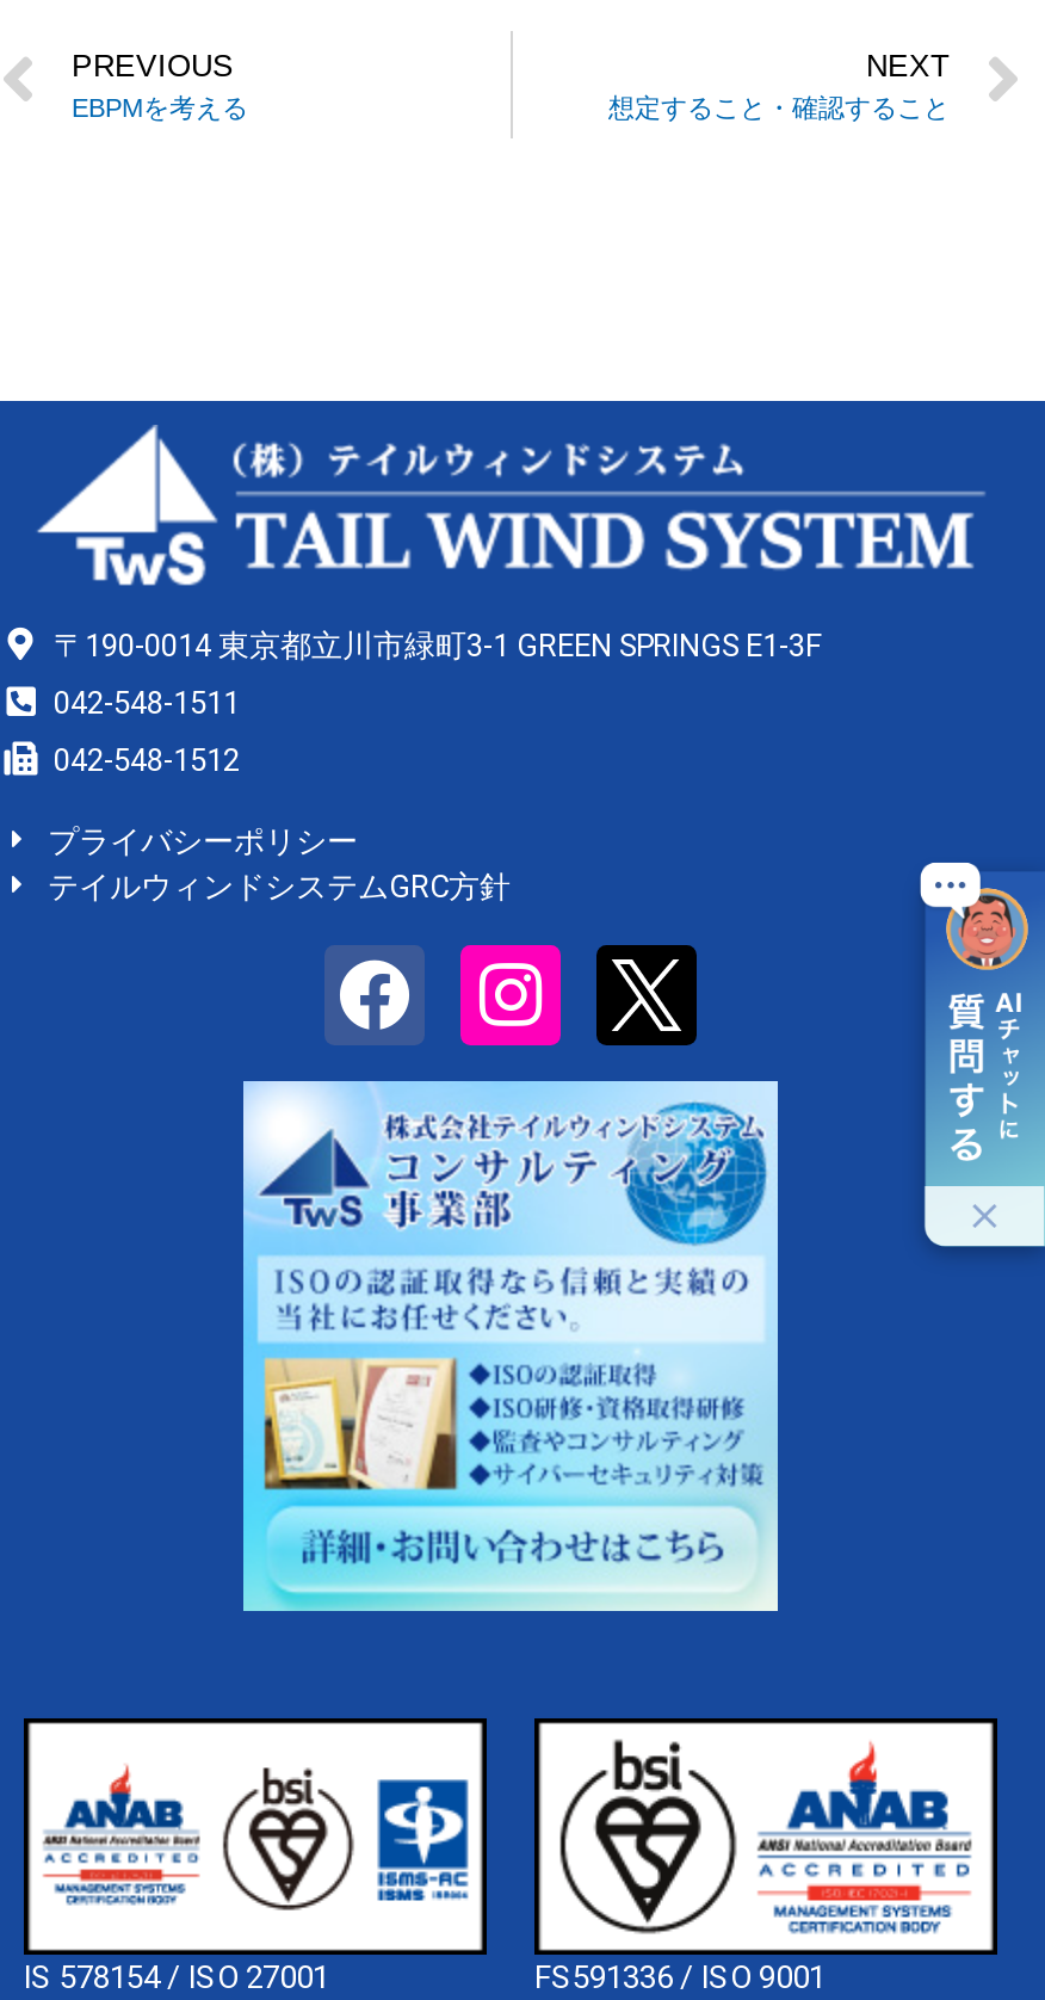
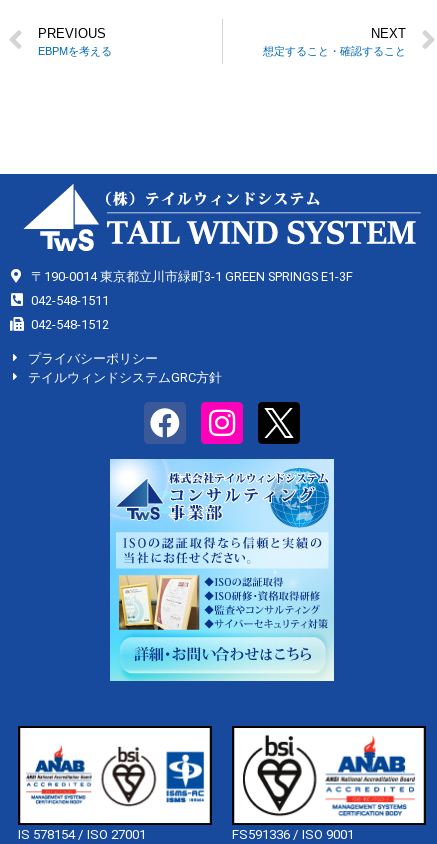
[919,859,1038,1248] [image] -> none

